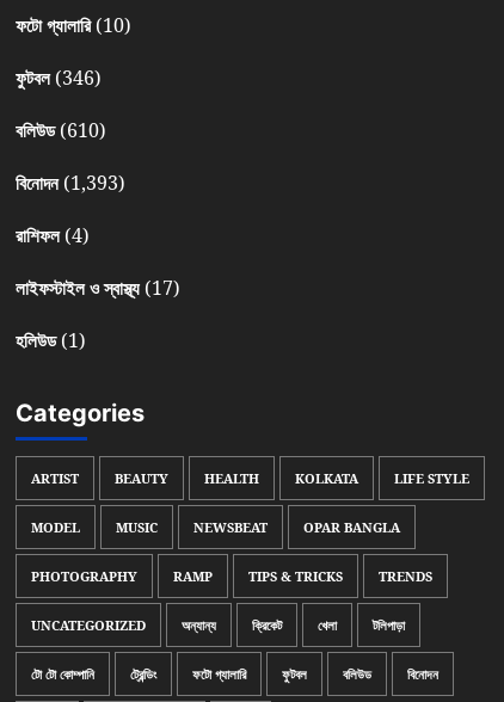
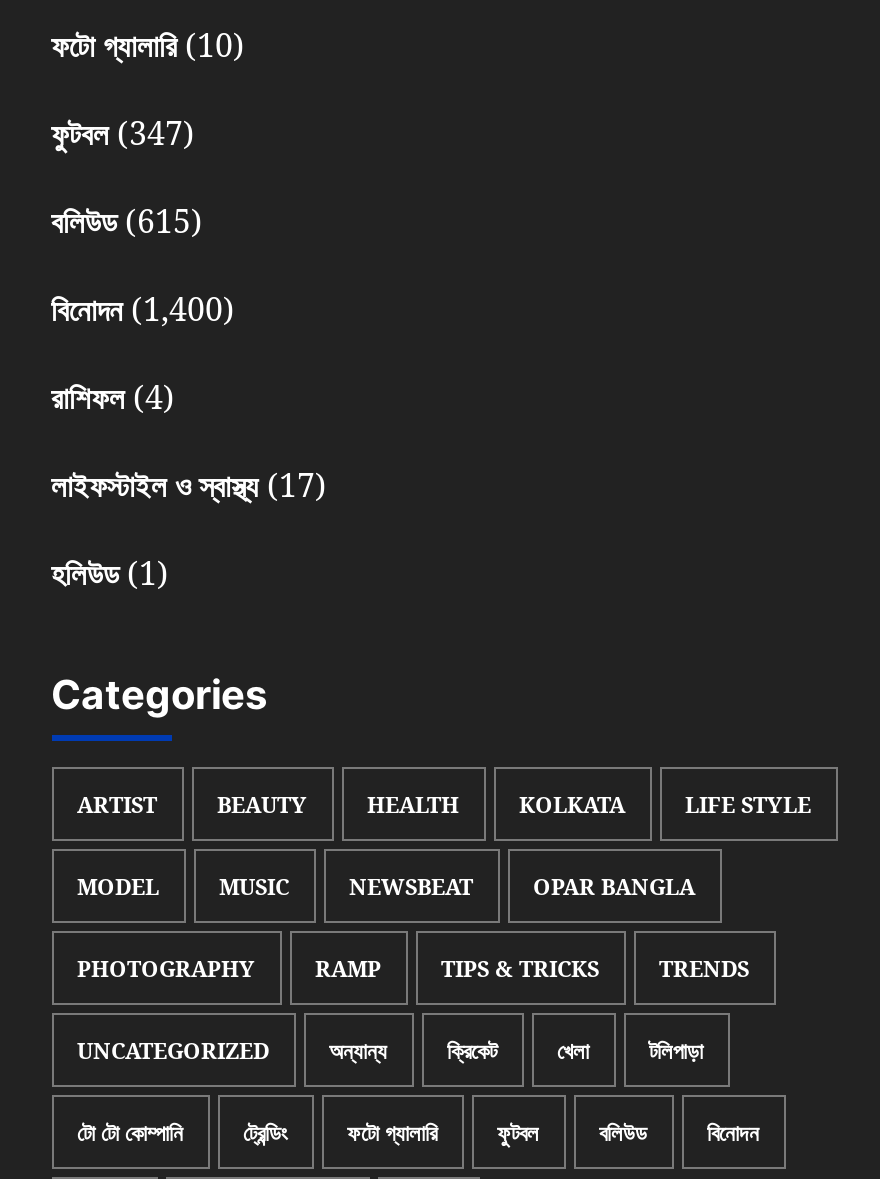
[15,64,101,91] ফুটবল (346) -> [51,111,195,155] ফুটবল (347)
[15,117,106,143] বলিউড (610) -> [51,199,203,243] বলিউড (615)
[15,169,125,196] বিনোদন (1,393) -> [51,287,235,331] বিনোদন (1,400)

